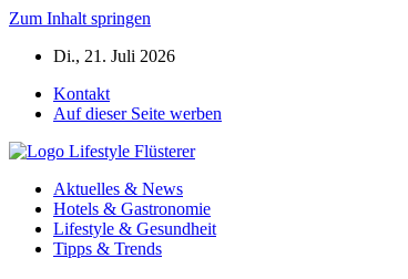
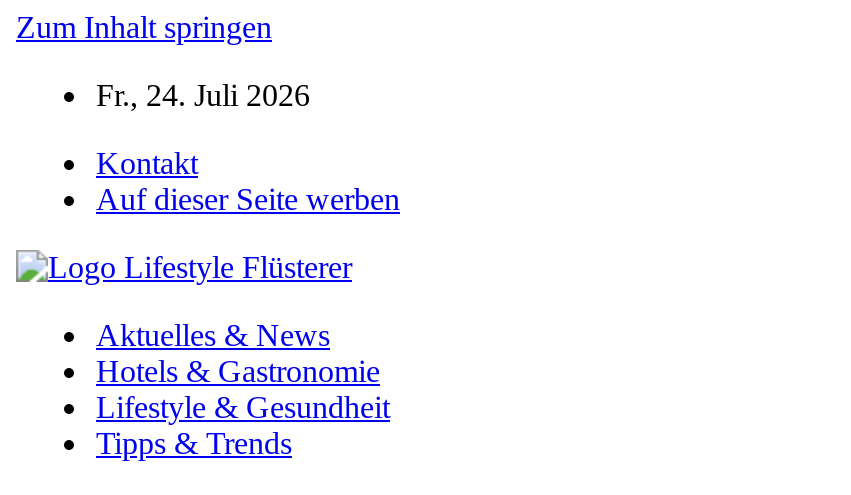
[53,46,175,65] Di., 21. Juli 2026 -> [96,78,310,112] Fr., 24. Juli 2026

